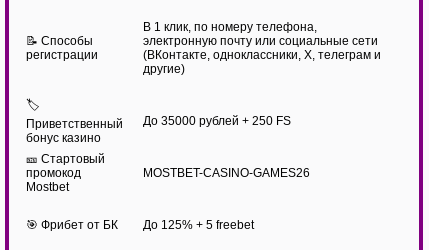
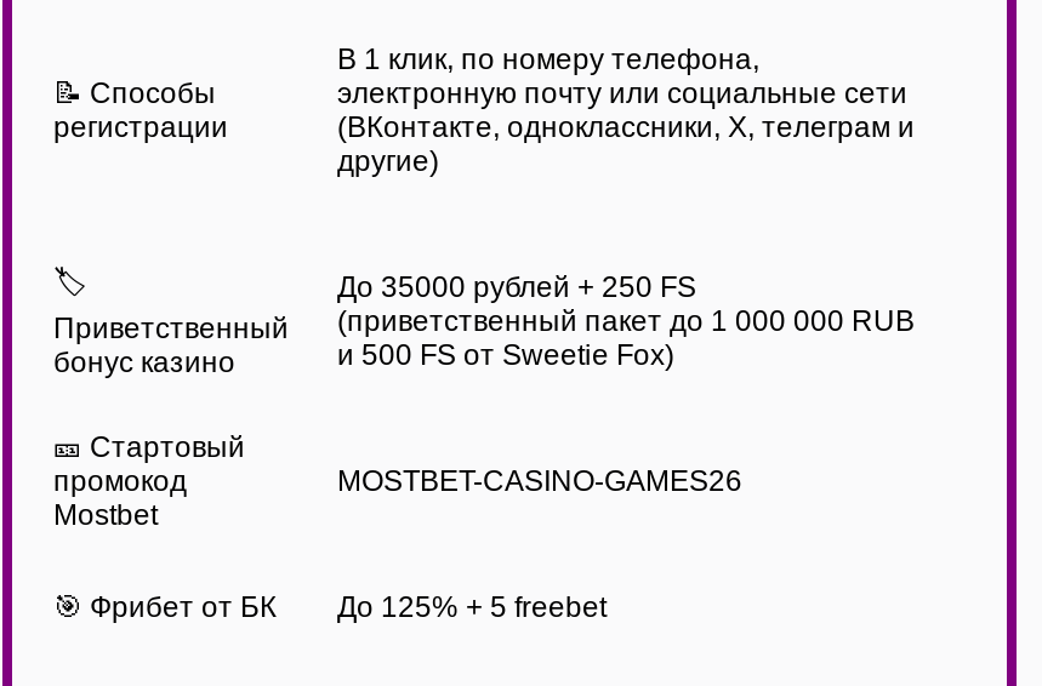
none -> [337,304,915,372] (приветственный пакет до 1 000 000 RUB | и 500 FS от Sweetie Fox)

